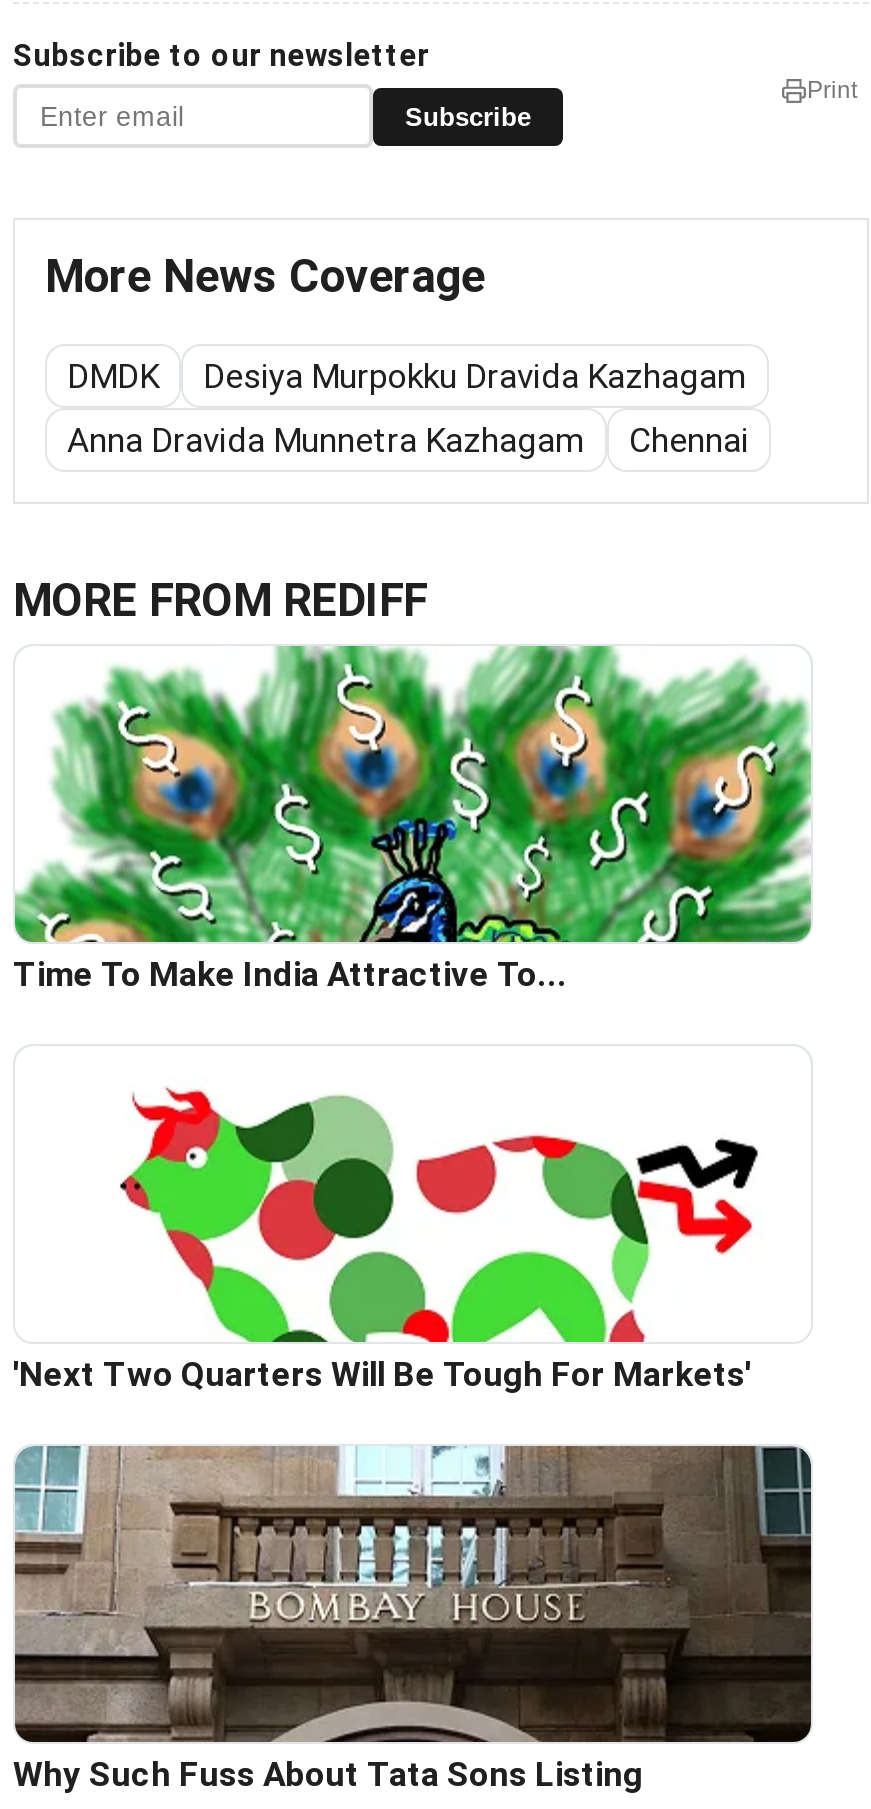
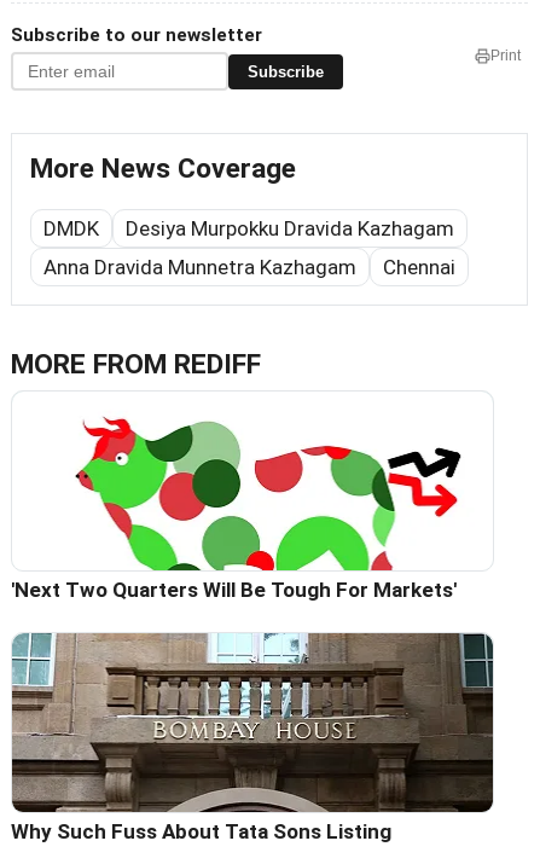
[13,644,813,994] [image] | Time To Make India Attractive To... -> none

